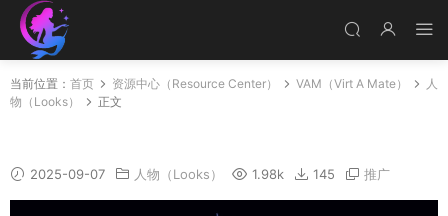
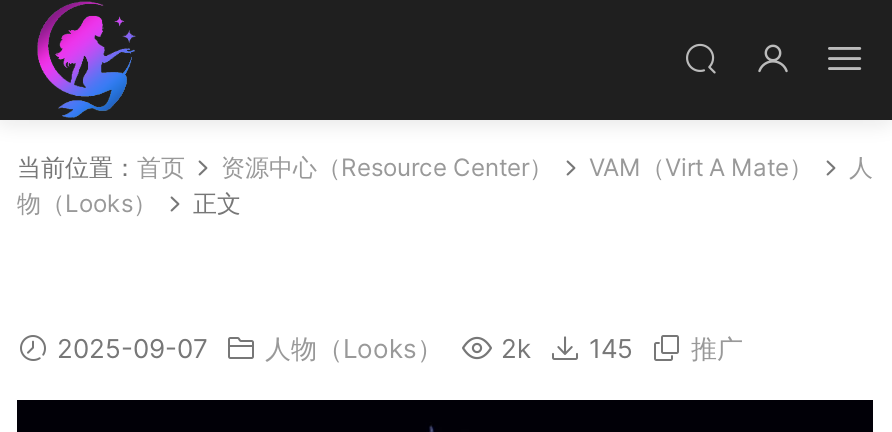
[26,166,390,182] 2025-09-07 人物（Looks） 1.98k 145 推广 -> [49,332,743,364] 2025-09-07 人物（Looks） 2k 145 推广

